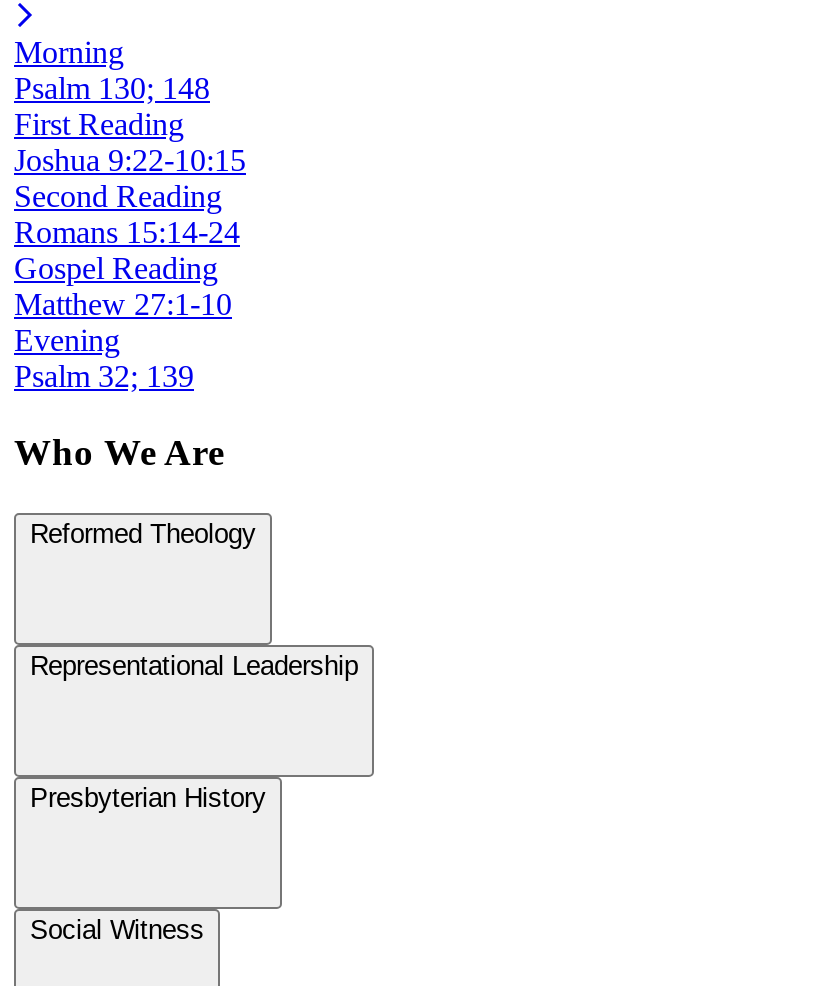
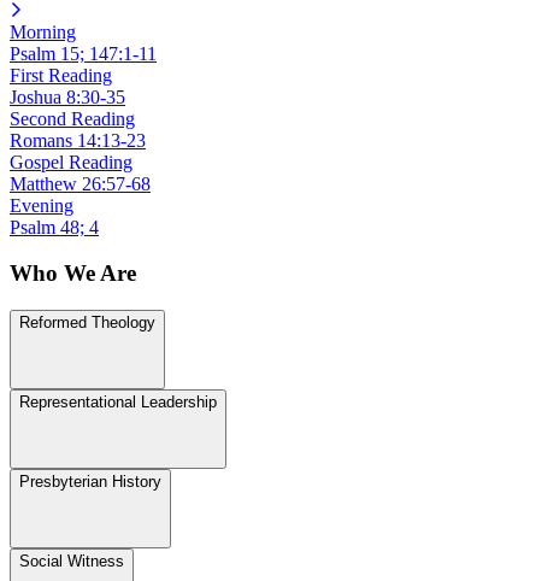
[14,70,210,104] Psalm 130; 148 -> [10,43,157,64] Psalm 15; 147:1-11
[14,142,246,176] Joshua 9:22-10:15 -> [10,86,125,107] Joshua 8:30-35
[14,214,240,248] Romans 15:14-24 -> [10,130,146,150] Romans 14:13-23
[14,286,232,320] Matthew 27:1-10 -> [10,173,151,194] Matthew 26:57-68
[14,358,194,392] Psalm 32; 139 -> [10,217,99,237] Psalm 48; 4

